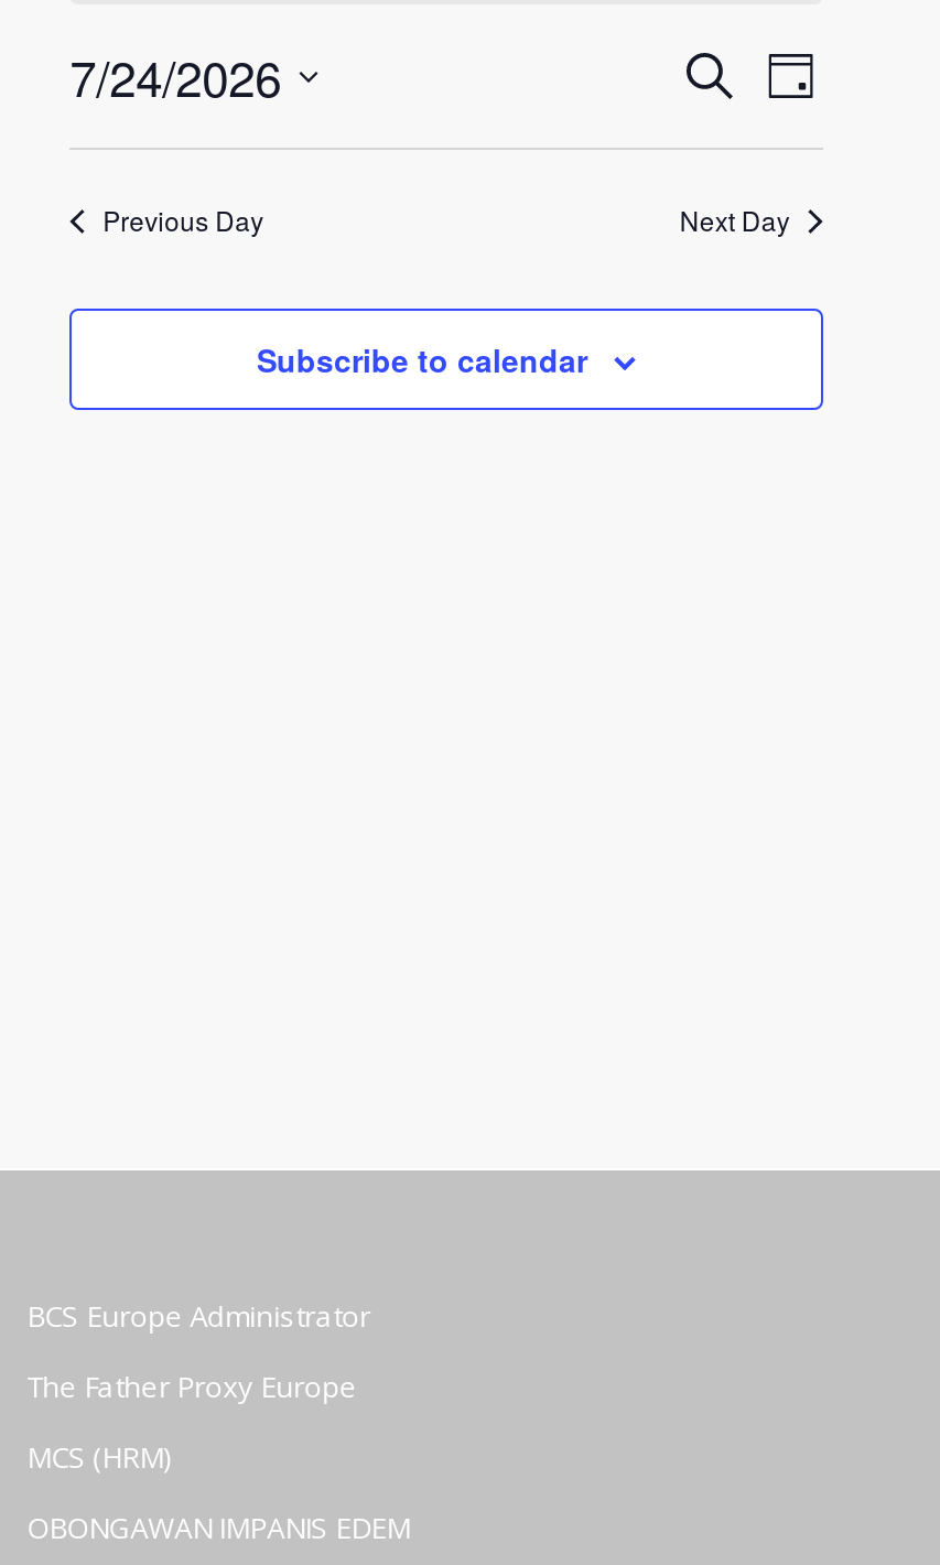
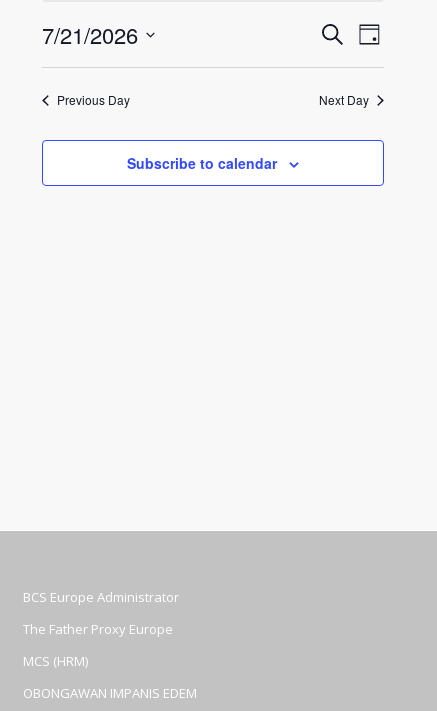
[70,42,281,110] 7/24/2026 -> [42,19,138,50] 7/21/2026

